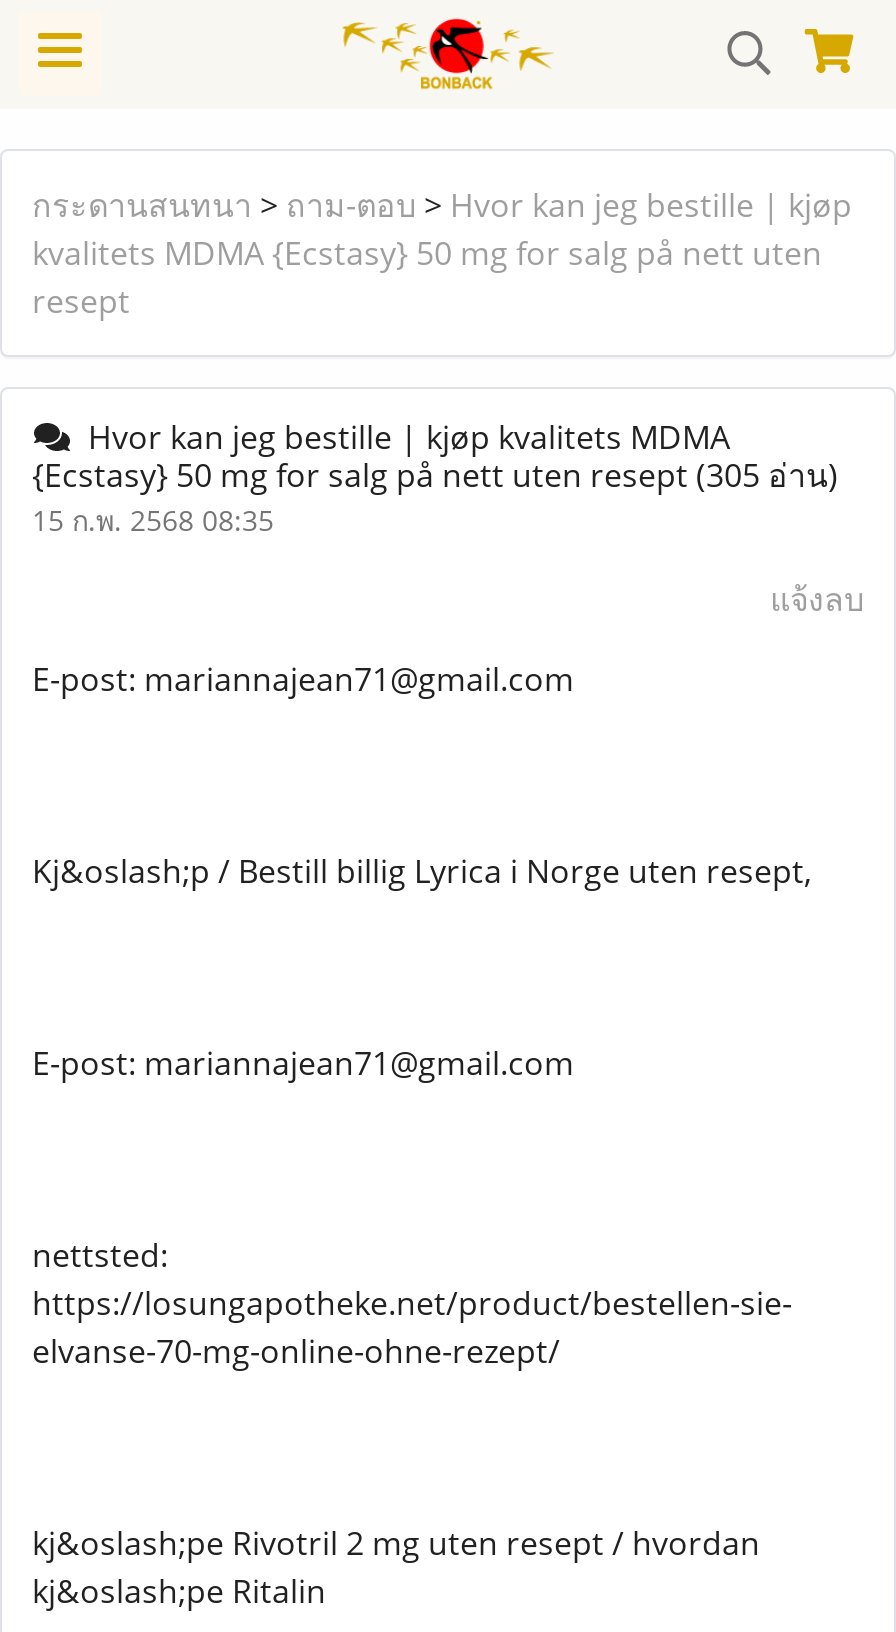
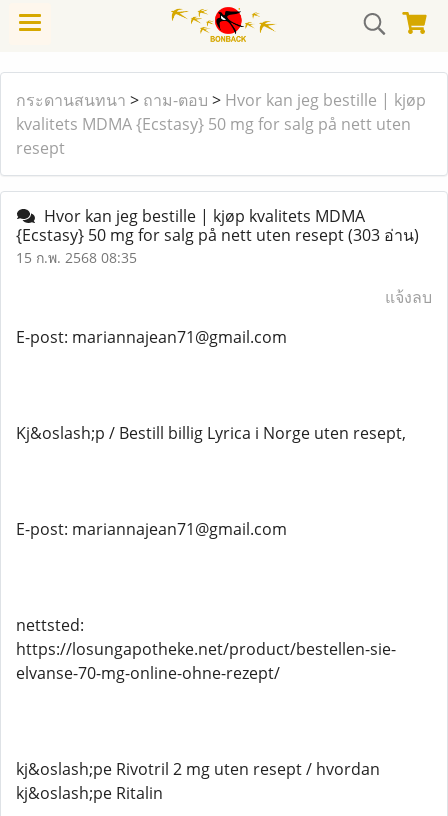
[32,453,838,497] {Ecstasy} 50 mg for salg på nett uten resept (305 อ่าน) -> [16,224,419,246] {Ecstasy} 50 mg for salg på nett uten resept (303 อ่าน)

